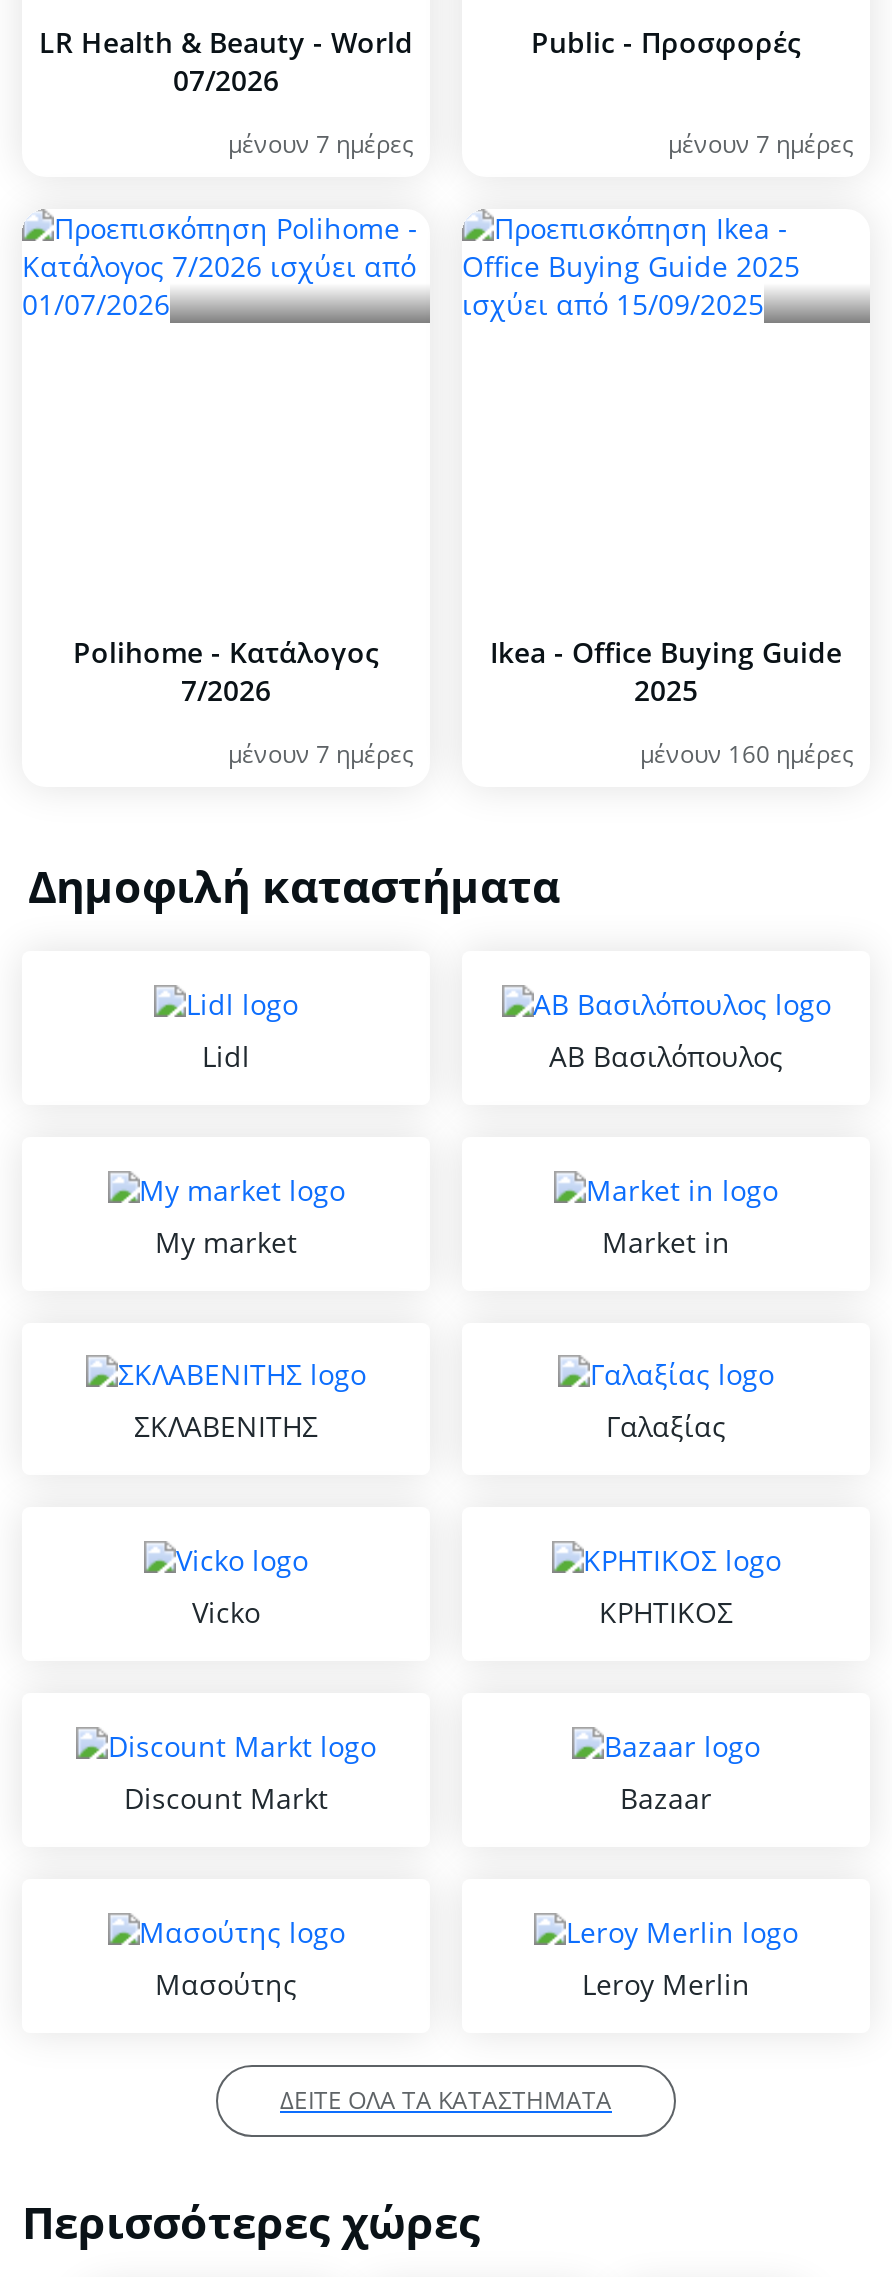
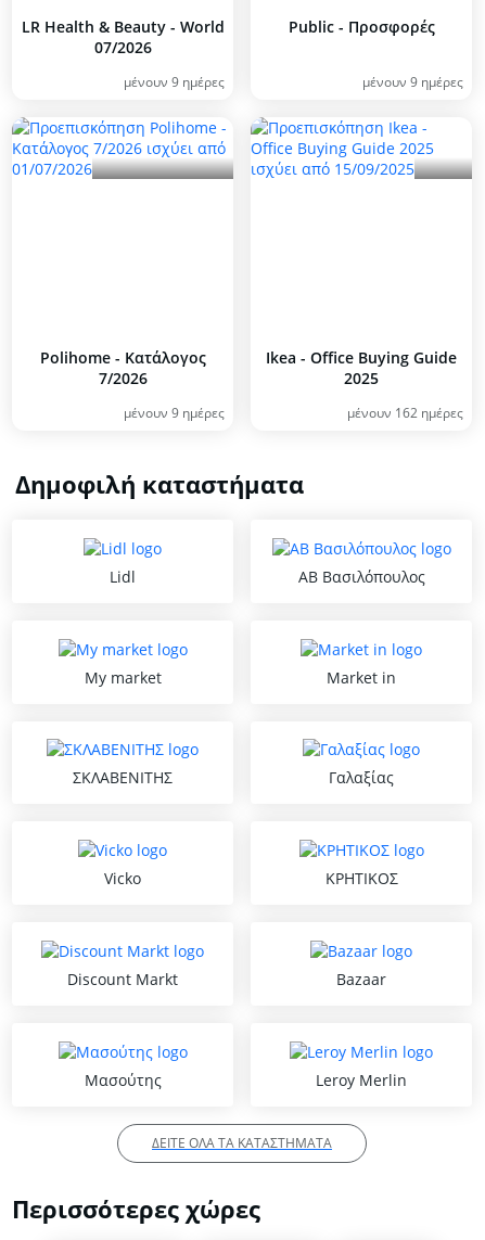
[228,127,414,161] μένουν 7 ημέρες -> [124,73,225,91] μένουν 9 ημέρες
[668,127,854,161] μένουν 7 ημέρες -> [362,73,463,91] μένουν 9 ημέρες
[228,737,414,771] μένουν 7 ημέρες -> [124,404,225,422] μένουν 9 ημέρες
[640,737,854,771] μένουν 160 ημέρες -> [347,404,463,422] μένουν 162 ημέρες

